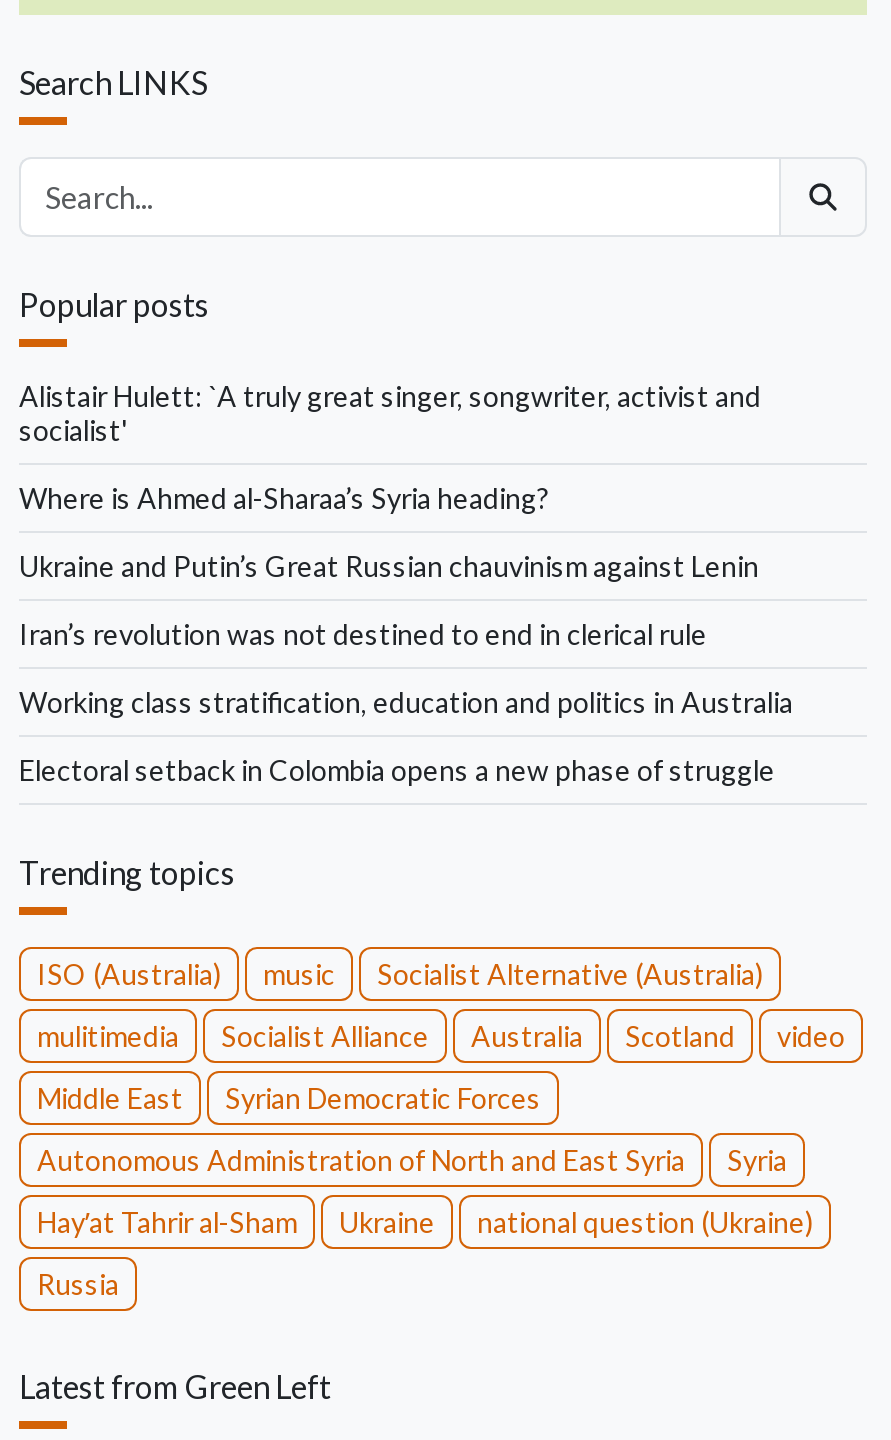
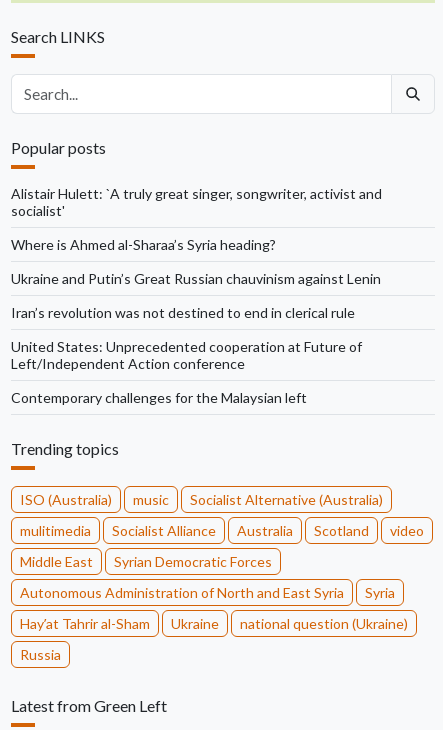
[19,684,793,718] Working class stratification, education and politics in Australia -> [11,337,362,371] United States: Unprecedented cooperation at Future of | Left/Independent Action conference
[19,752,775,786] Electoral setback in Colombia opens a new phase of struggle -> [11,388,307,405] Contemporary challenges for the Malaysian left

